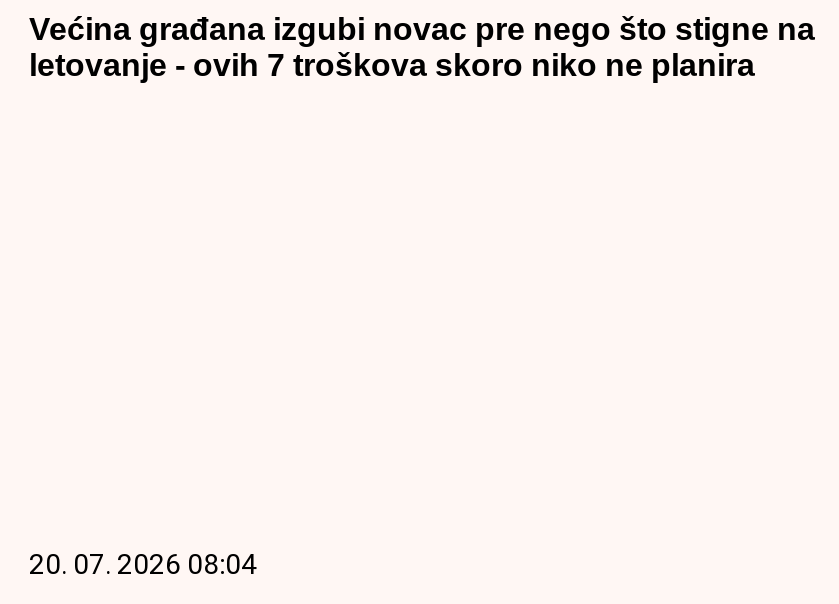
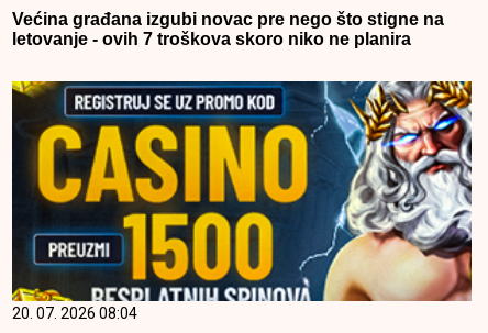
none -> [11,80,473,302] [image]

